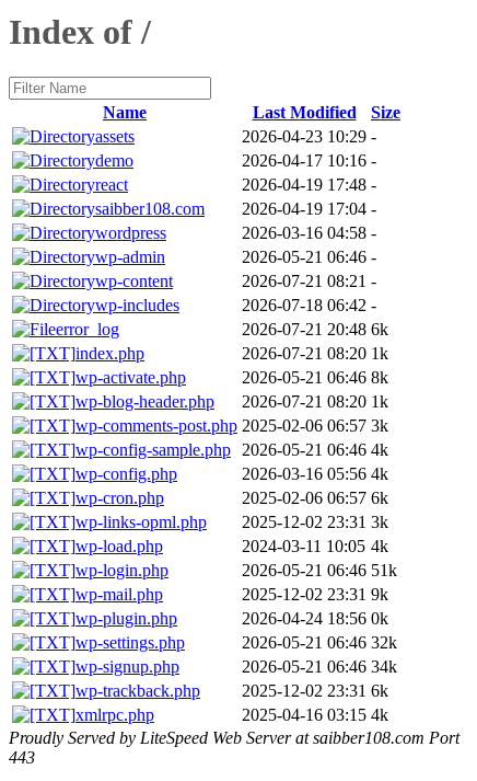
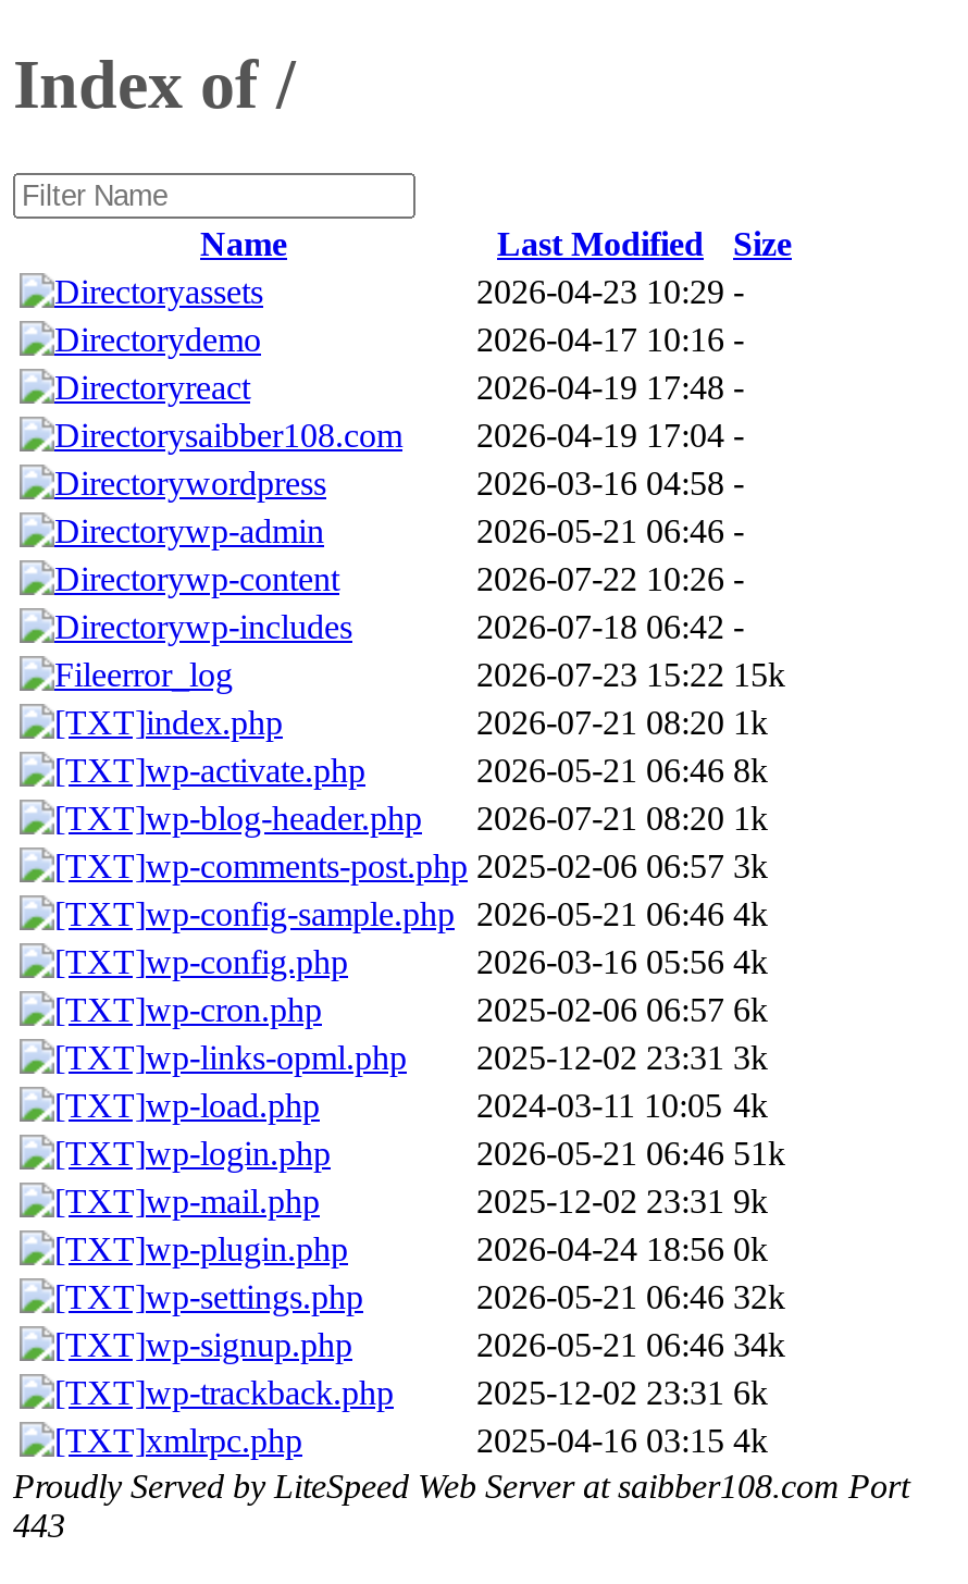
[242,272,376,290] 2026-07-21 08:21 - -> [476,560,744,597] 2026-07-22 10:26 -
[242,320,388,338] 2026-07-21 20:48 6k -> [476,656,785,693] 2026-07-23 15:22 15k

